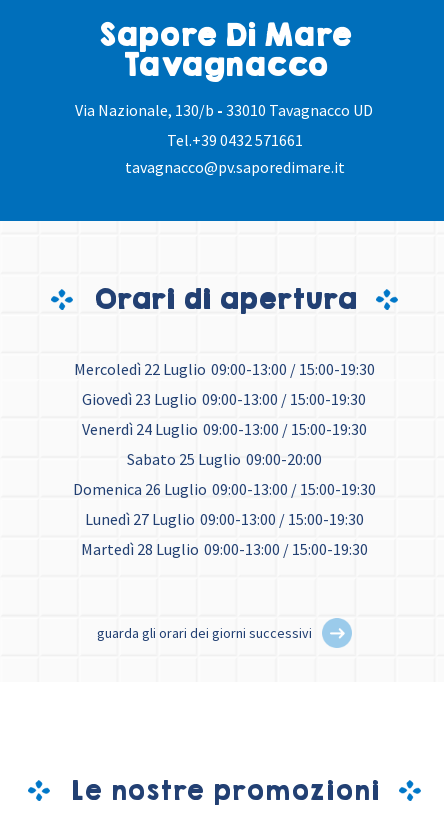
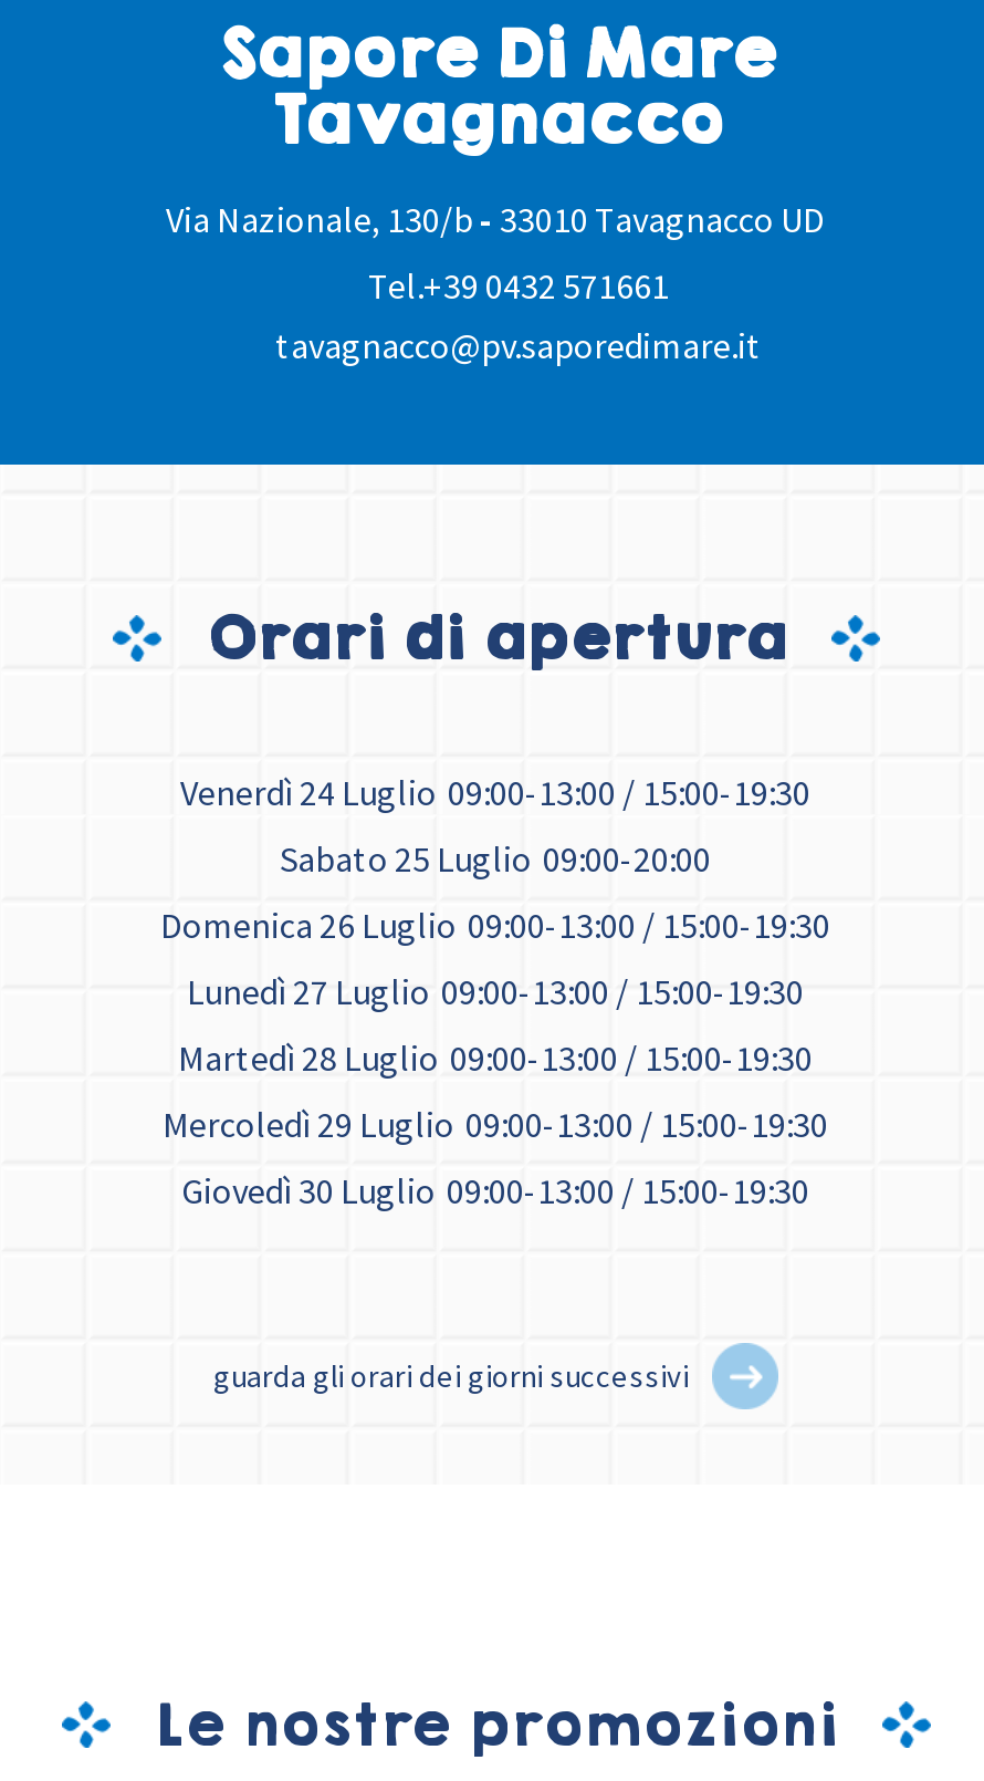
[73,359,374,409] Mercoledì 22 Luglio 09:00-13:00 / 15:00-19:30 | Giovedì 23 Luglio 09:00-13:00 / 15:00-19:30 -> none
moved [72,419,375,559] -> [160,770,830,1080]: Venerdì 24 Luglio 09:00-13:00 / 15:00-19:30 | Sabato 25 Luglio 09:00-20:00 | Domenica 26 Luglio 09:00-13:00 / 15:00-19:30 | Lunedì 27 Luglio 09:00-13:00 / 15:00-19:30 | Martedì 28 Luglio 09:00-13:00 / 15:00-19:30
none -> [163,1102,828,1212] Mercoledì 29 Luglio 09:00-13:00 / 15:00-19:30 | Giovedì 30 Luglio 09:00-13:00 / 15:00-19:30

